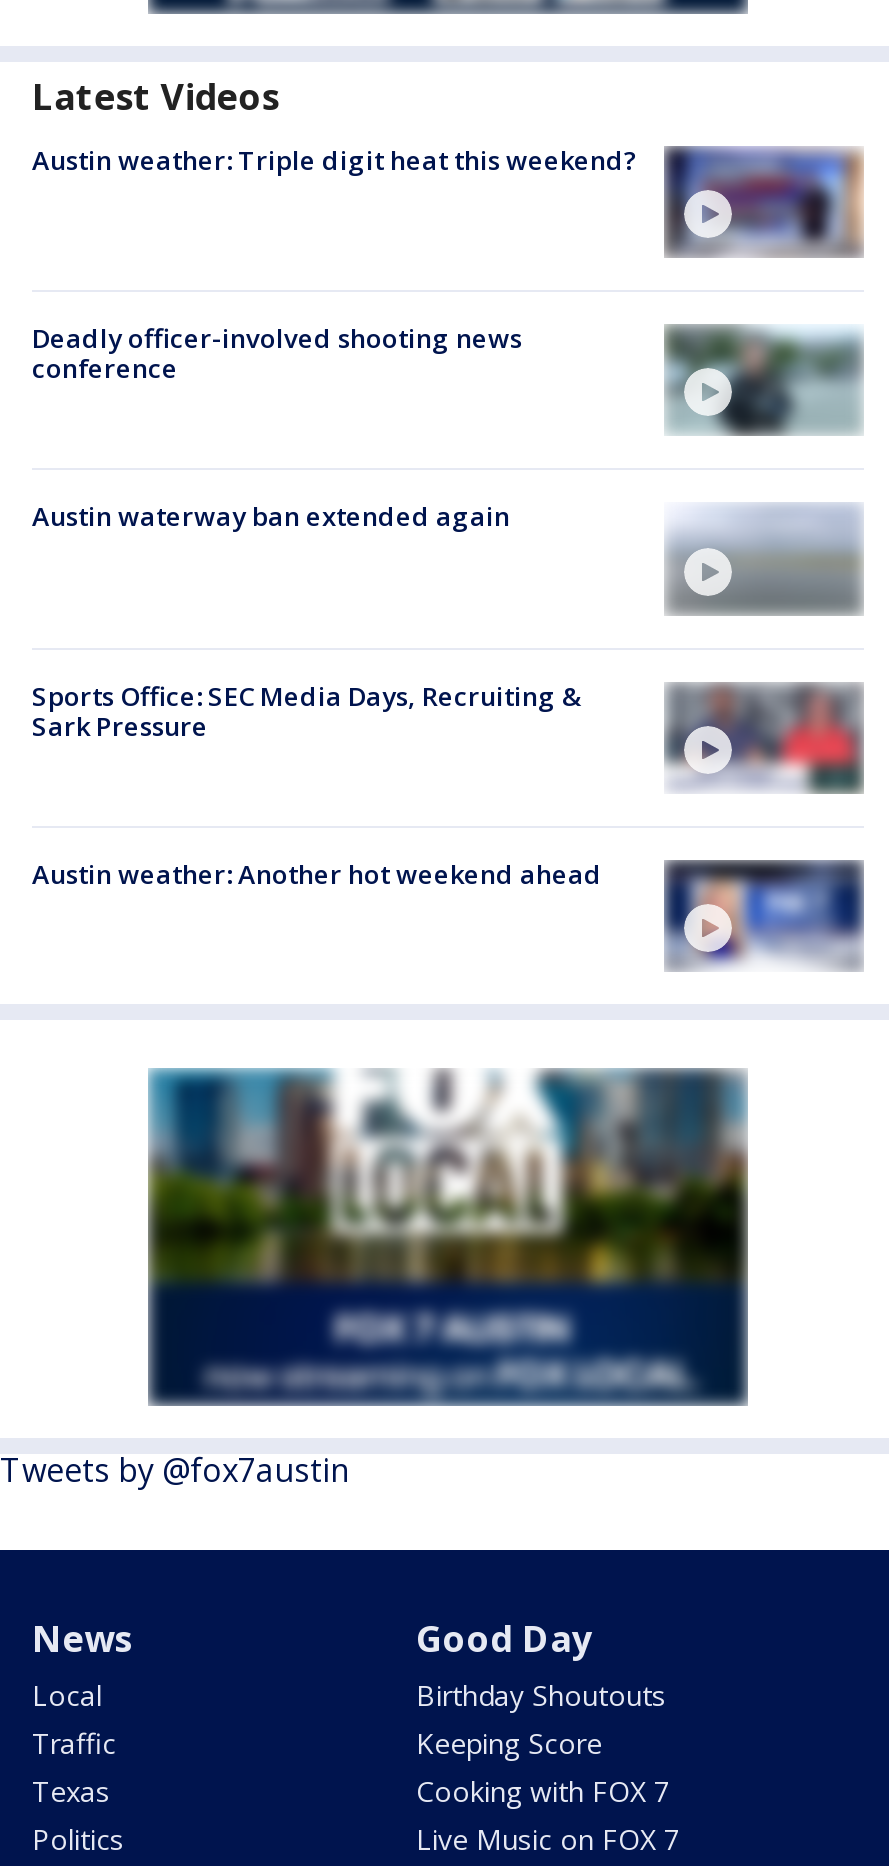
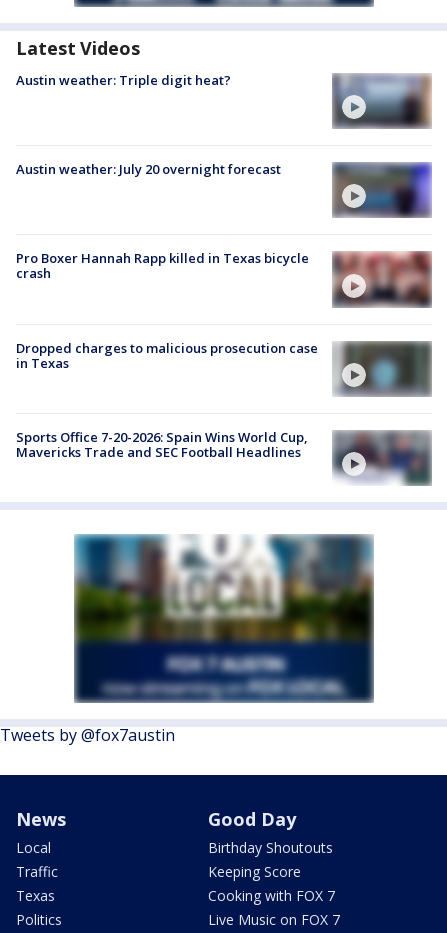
[32,142,638,178] Austin weather: Triple digit heat this weekend? -> [16,71,231,89] Austin weather: Triple digit heat?
[668,148,850,254] [image] -> [335,75,426,128] [image]
[32,320,522,386] Deadly officer-involved shooting news | conference -> [16,160,281,178] Austin weather: July 20 overnight forecast
[668,326,864,434] [image] -> [333,162,432,218] [image]
[32,499,510,535] Austin waterway ban extended again -> [16,249,309,282] Pro Boxer Hannah Rapp killed in Texas bicycle | crash
[666,504,862,612] [image] -> [332,251,432,307] [image]
[32,677,582,743] Sports Office: SEC Media Days, Recruiting & | Sark Pressure -> [16,339,318,372] Dropped charges to malicious prosecution case | in Texas
[664,684,860,792] [image] -> [333,342,431,397] [image]
[32,856,862,972] [image] | Austin weather: Another hot weekend ahead -> [16,428,432,486] [image] | Sports Office 7-20-2026: Spain Wins World Cup, | Mavericks Trade and SEC Football Headlines

